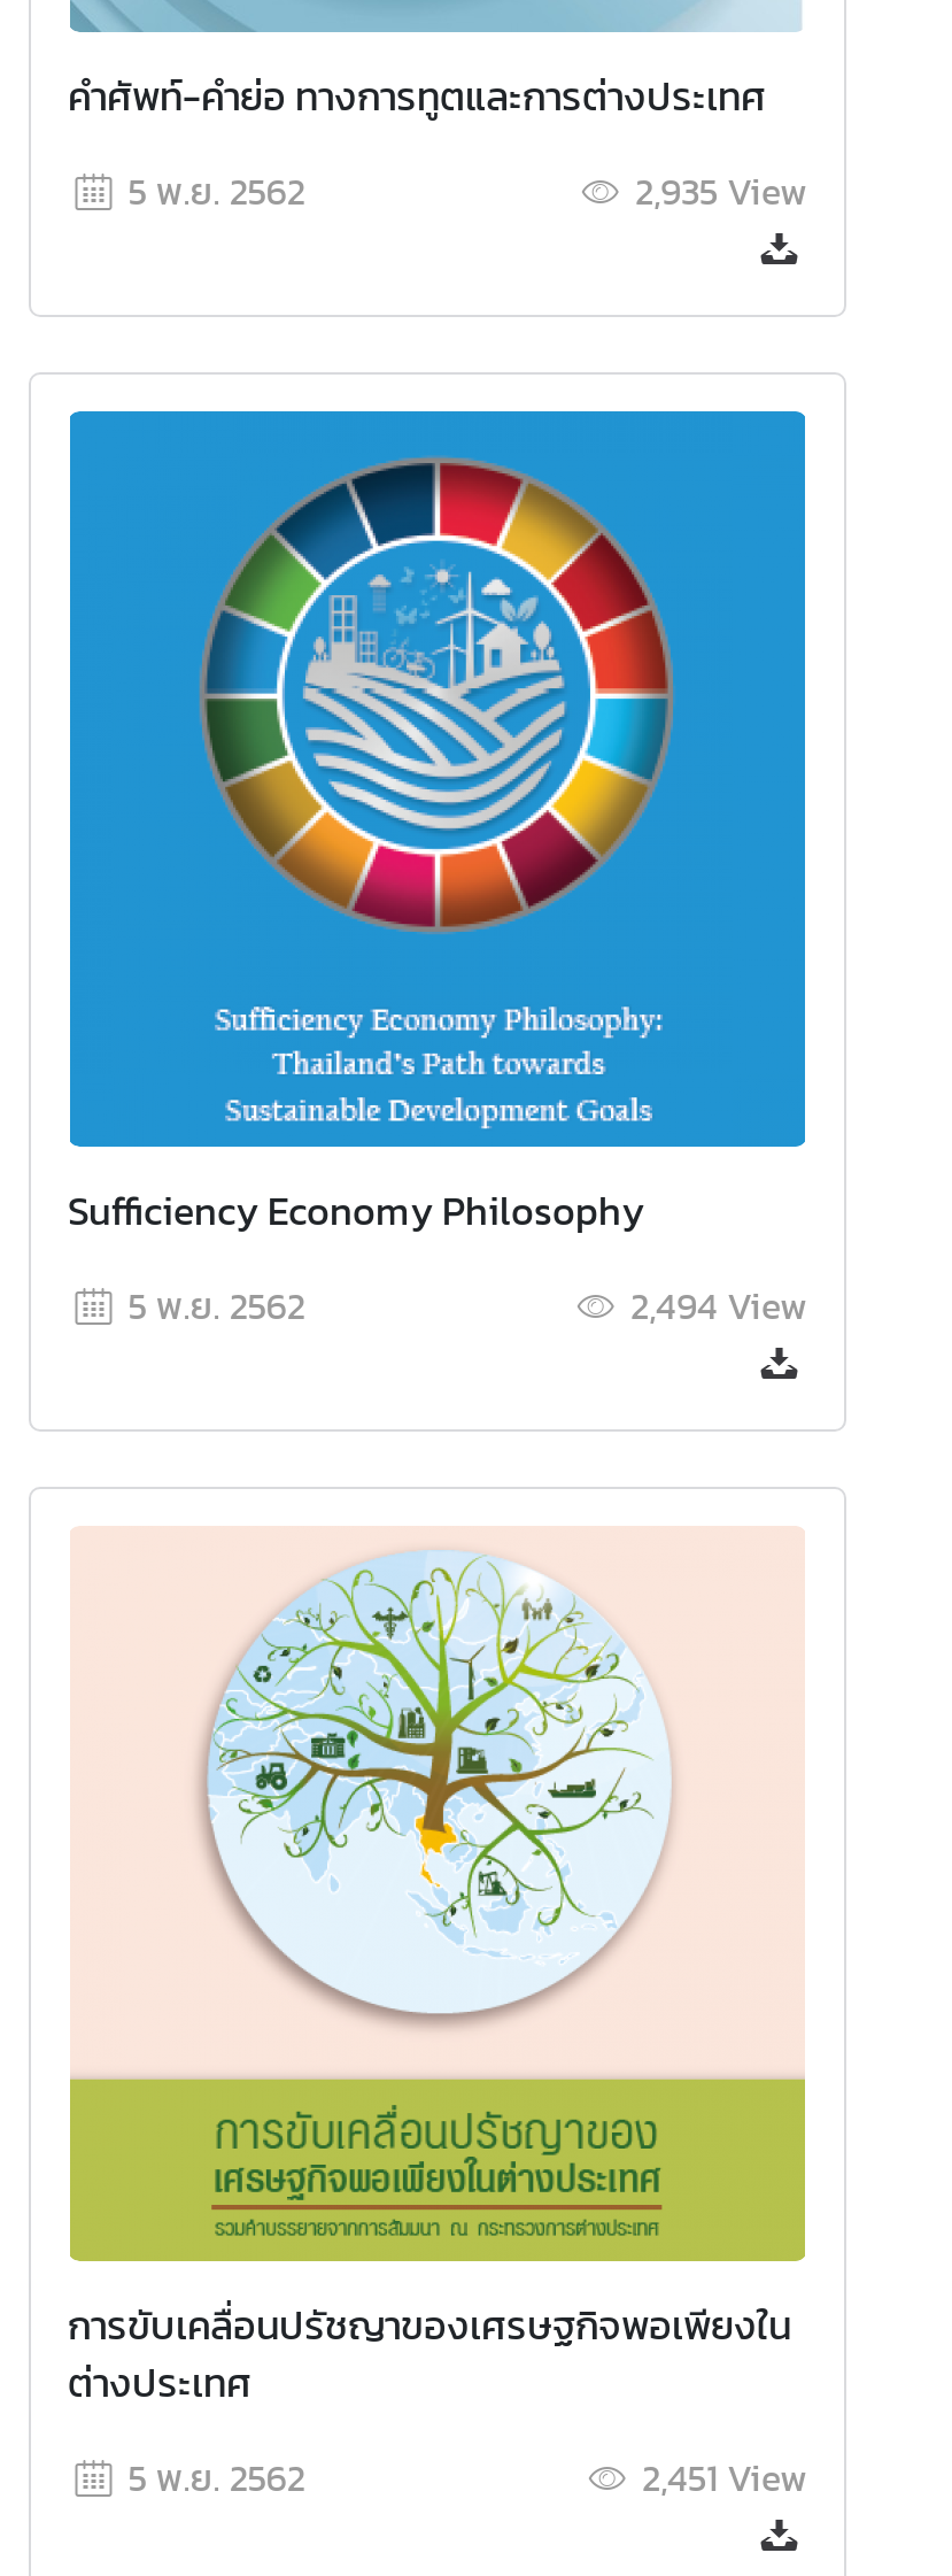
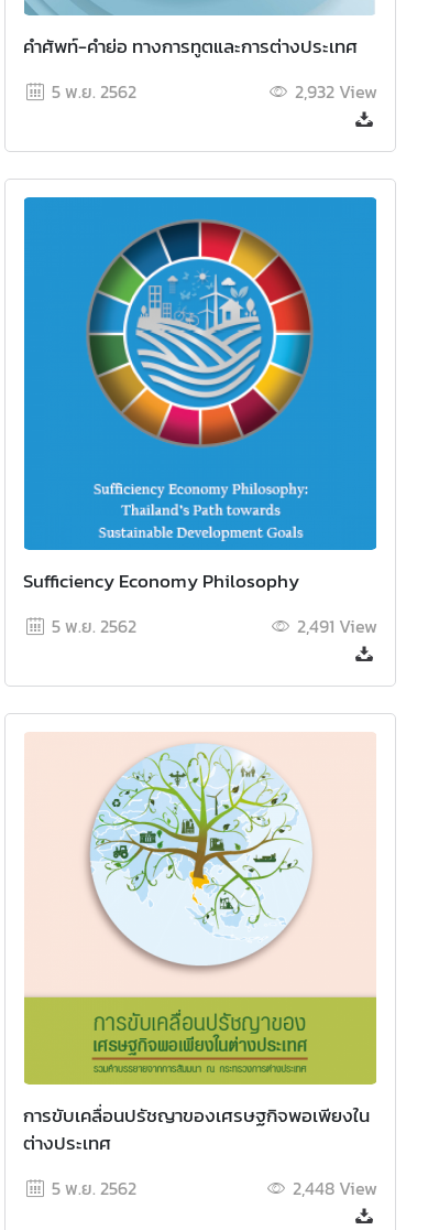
[635,163,807,218] 2,935 View -> [295,78,377,105] 2,932 View
[630,1278,807,1333] 2,494 View -> [297,613,377,639] 2,491 View
[642,2450,807,2505] 2,451 View -> [293,1175,377,1201] 2,448 View

